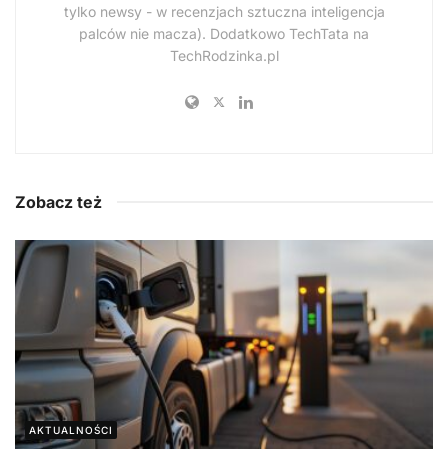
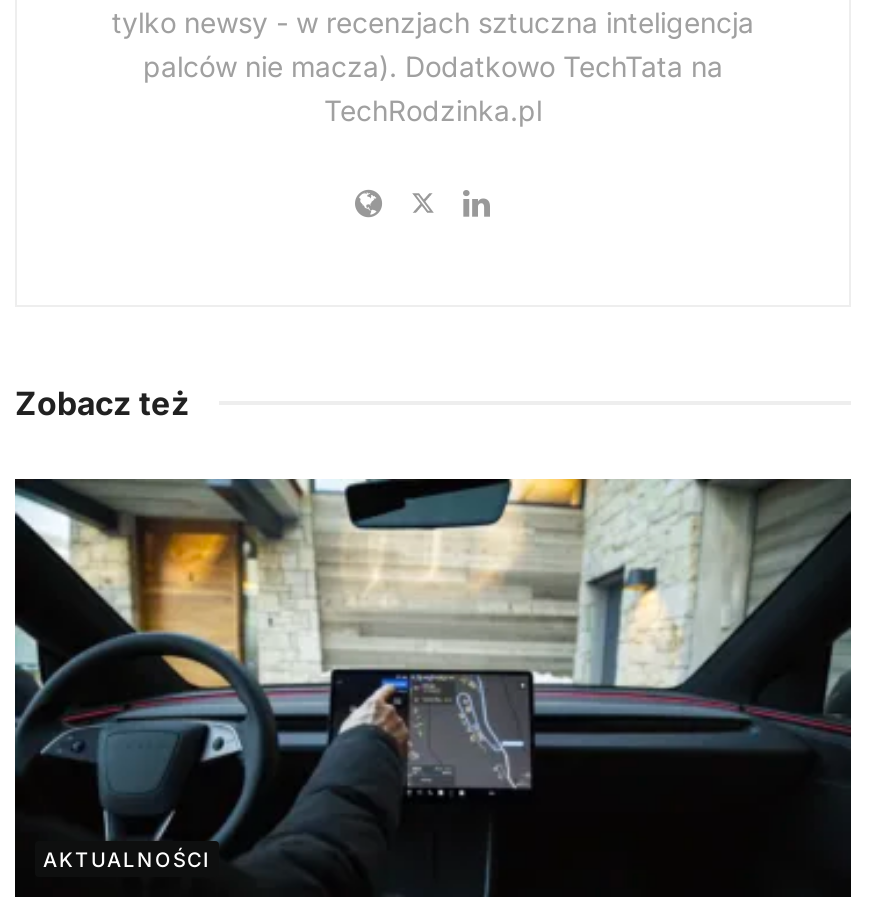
[14,239,434,450] [image] -> [13,476,853,898] [image]

